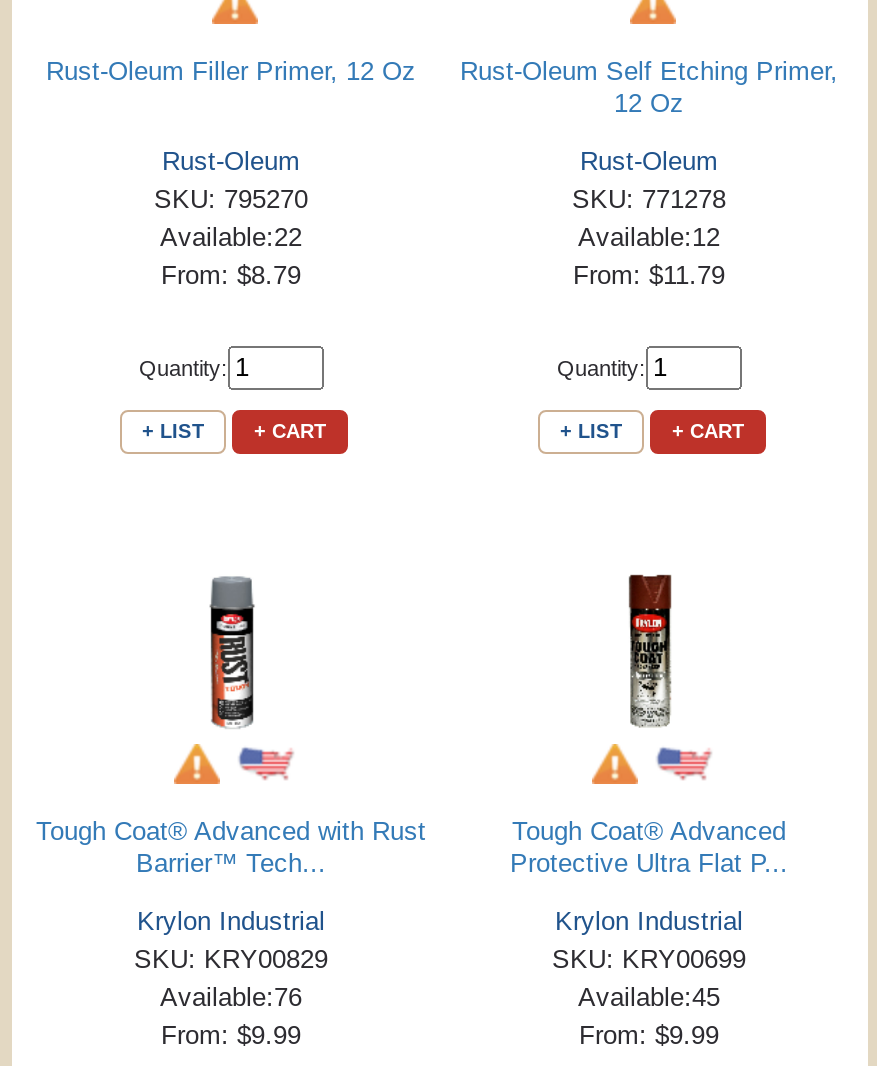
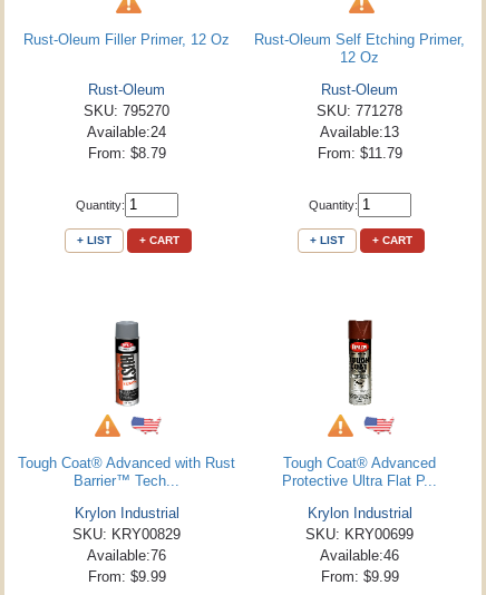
[160,221,302,251] Available:22 -> [87,123,166,140] Available:24
[578,221,720,251] Available:12 -> [320,123,399,140] Available:13
[578,981,720,1011] Available:45 -> [320,547,399,563] Available:46

